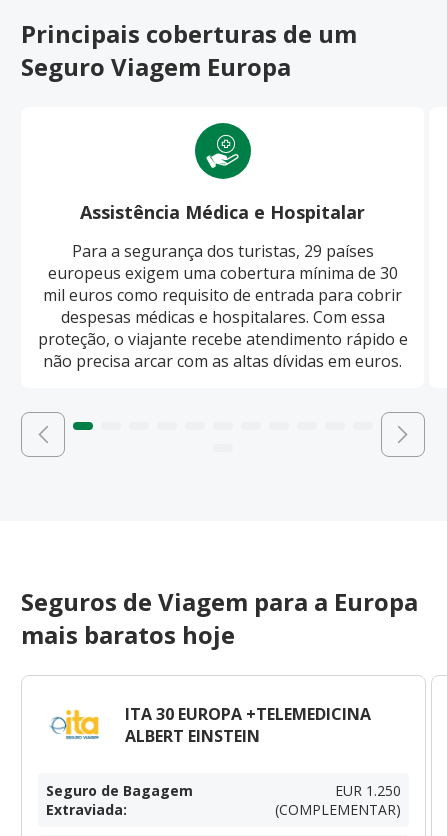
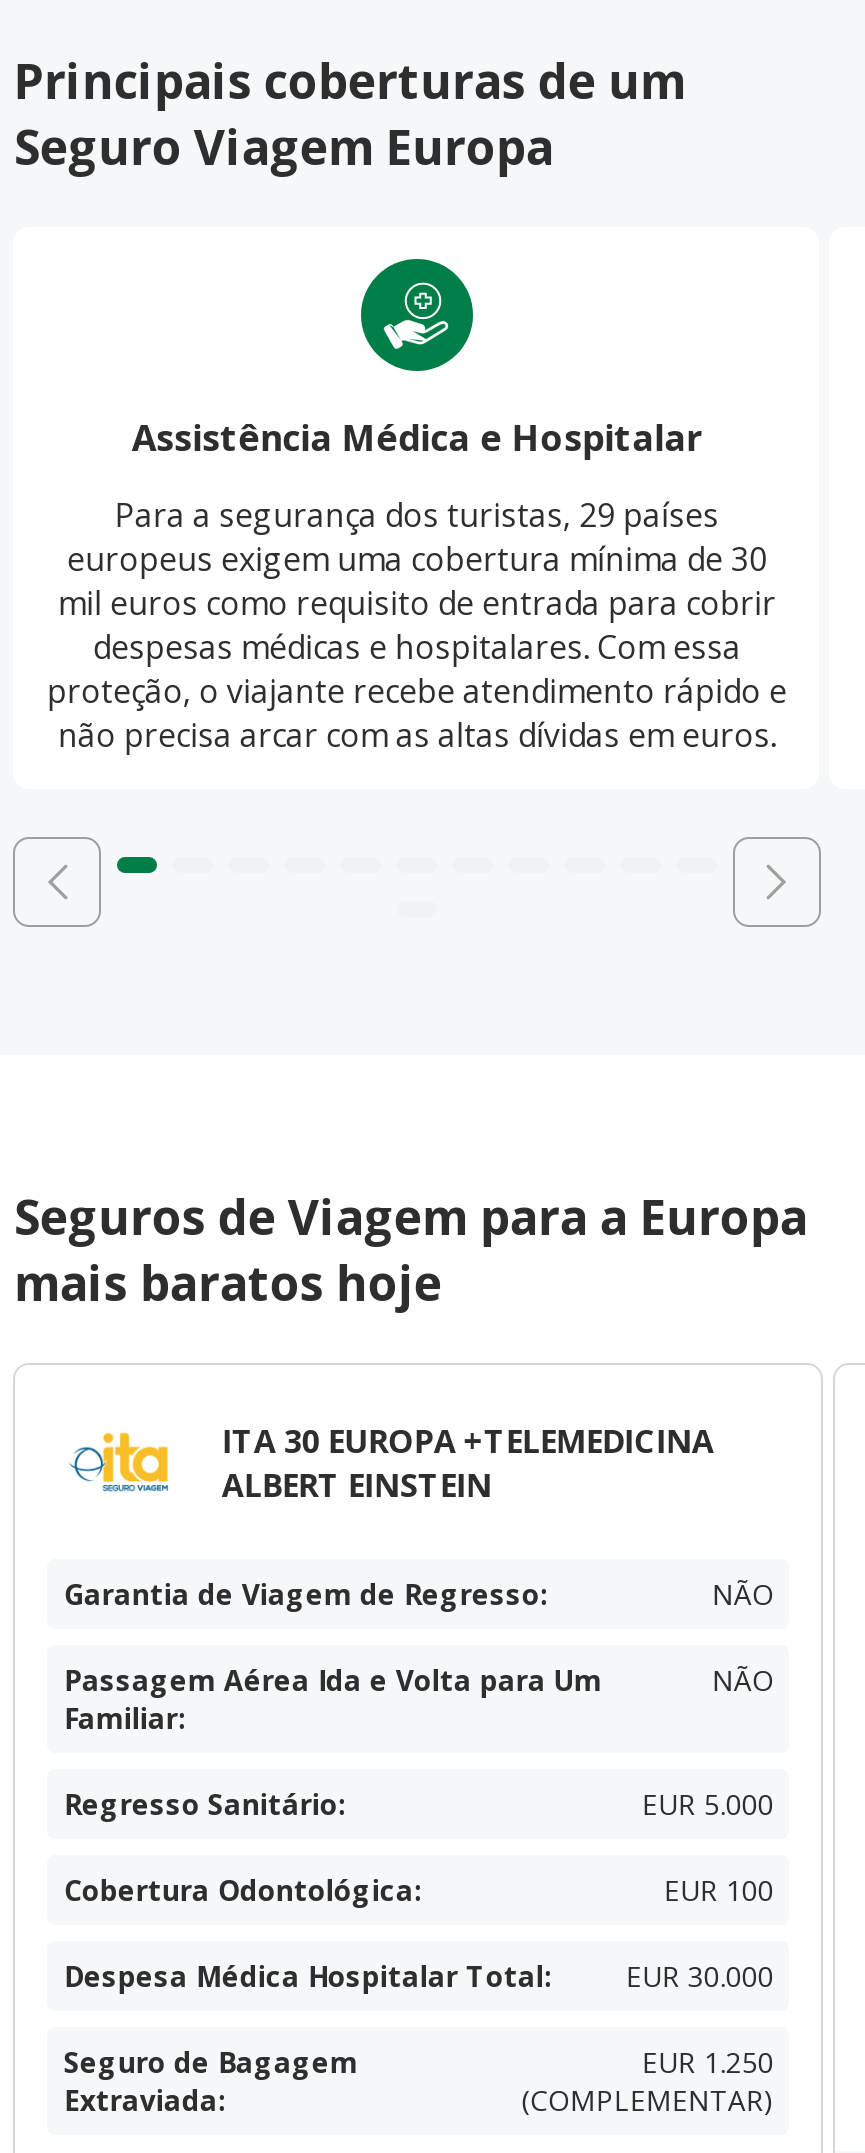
none -> [64,1575,774,1737] Garantia de Viagem de Regresso: | NÃO | Passagem Aérea Ida e Volta para Um | Familiar:
none -> [64,1661,774,1995] NÃO | Regresso Sanitário: | EUR 5.000 | Cobertura Odontológica: | EUR 100 | Despesa Médica Hospitalar Total: | EUR 30.000

